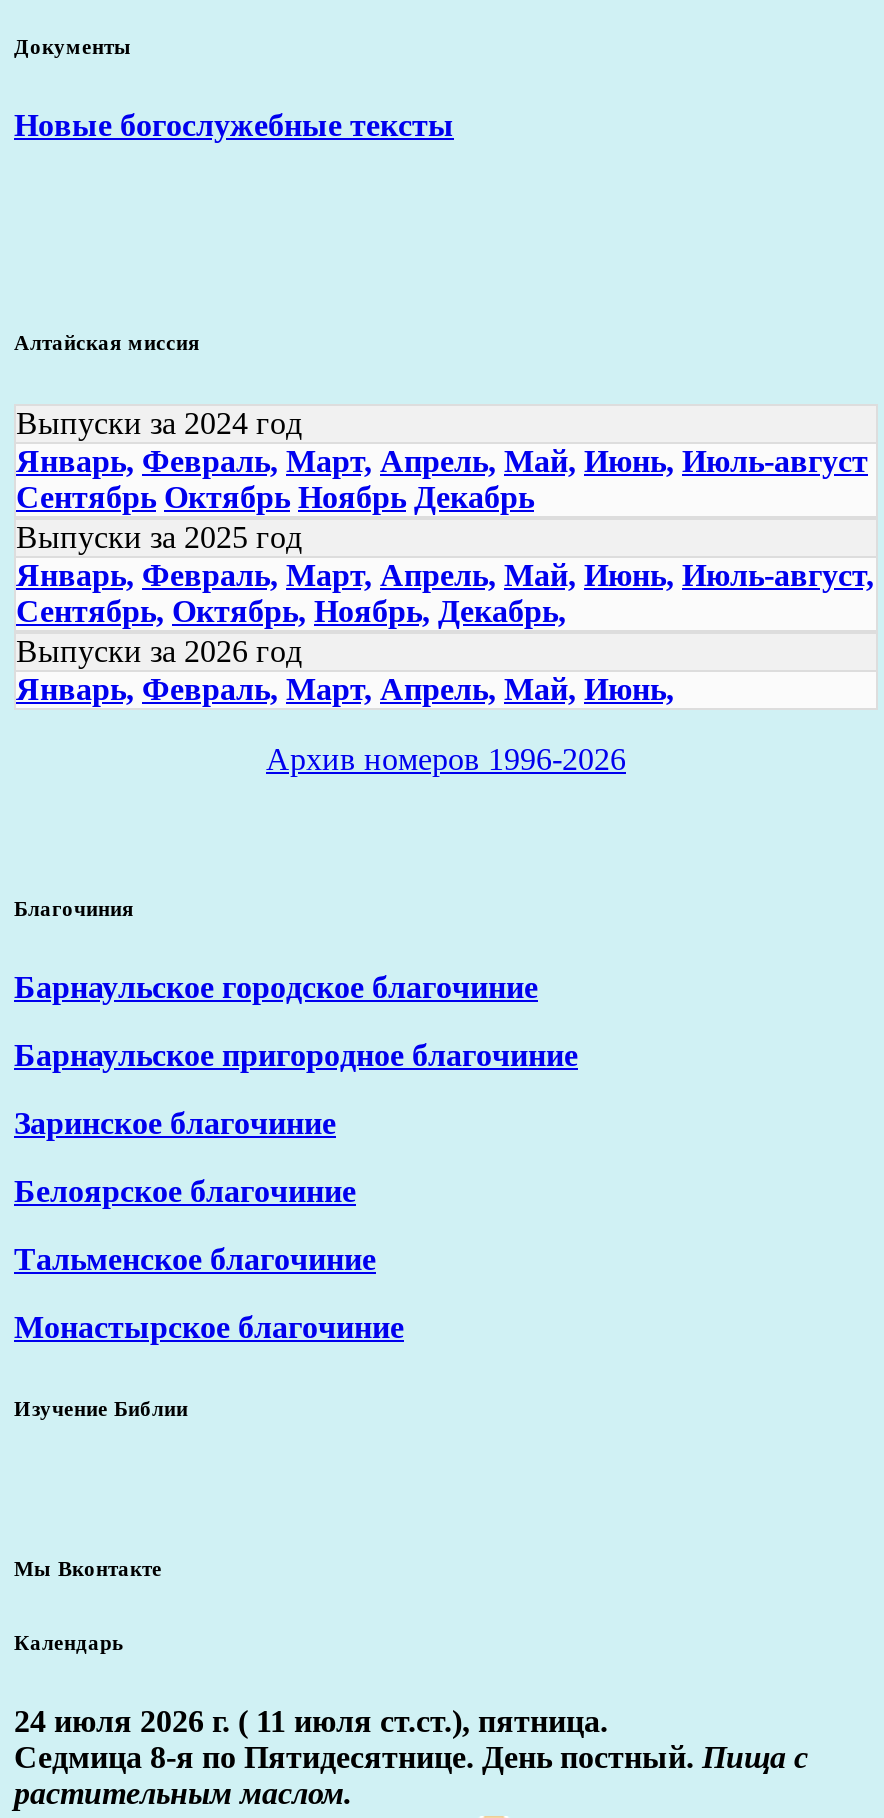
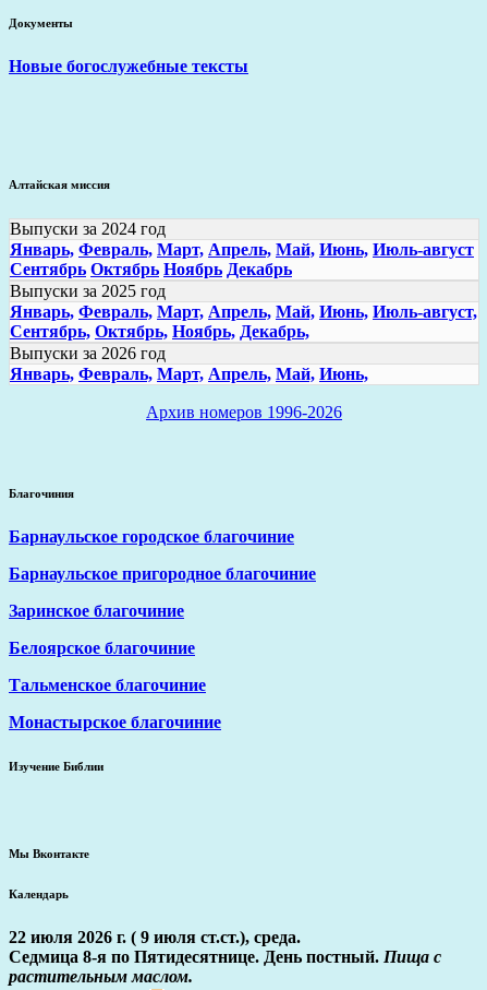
[14,1703,608,1737] 24 июля 2026 г. ( 11 июля ст.ст.), пятница. -> [9,927,301,946] 22 июля 2026 г. ( 9 июля ст.ст.), среда.

